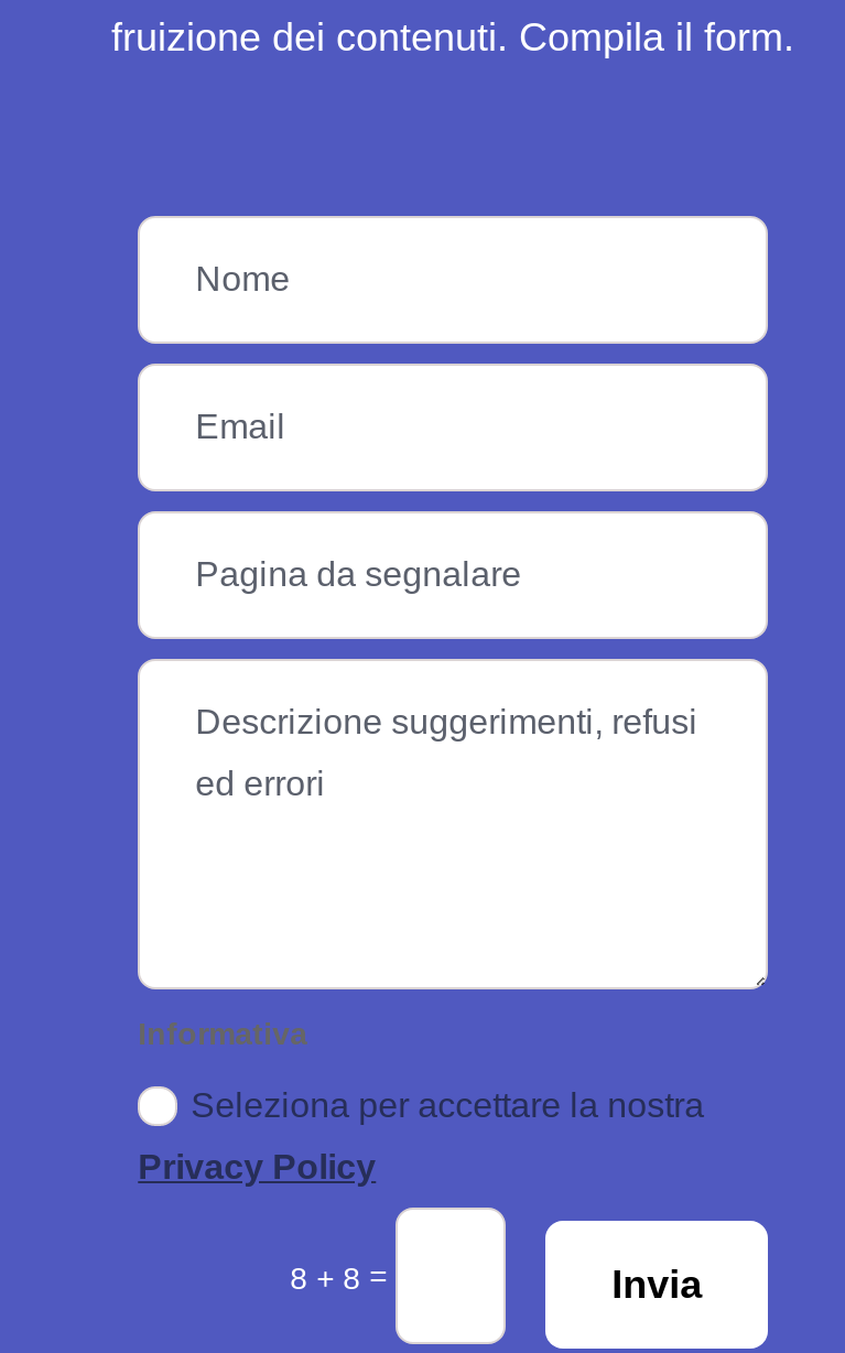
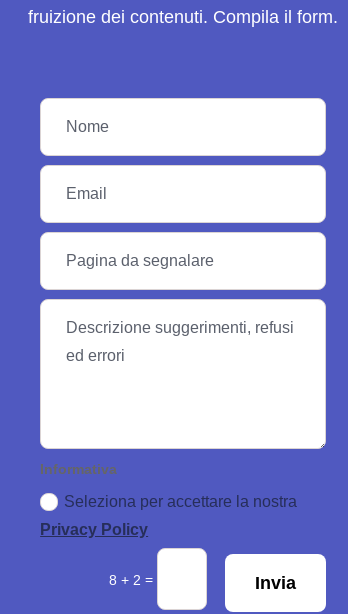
[290,1258,396,1295] 8 + 8 = -> [109,571,157,588] 8 + 2 =

